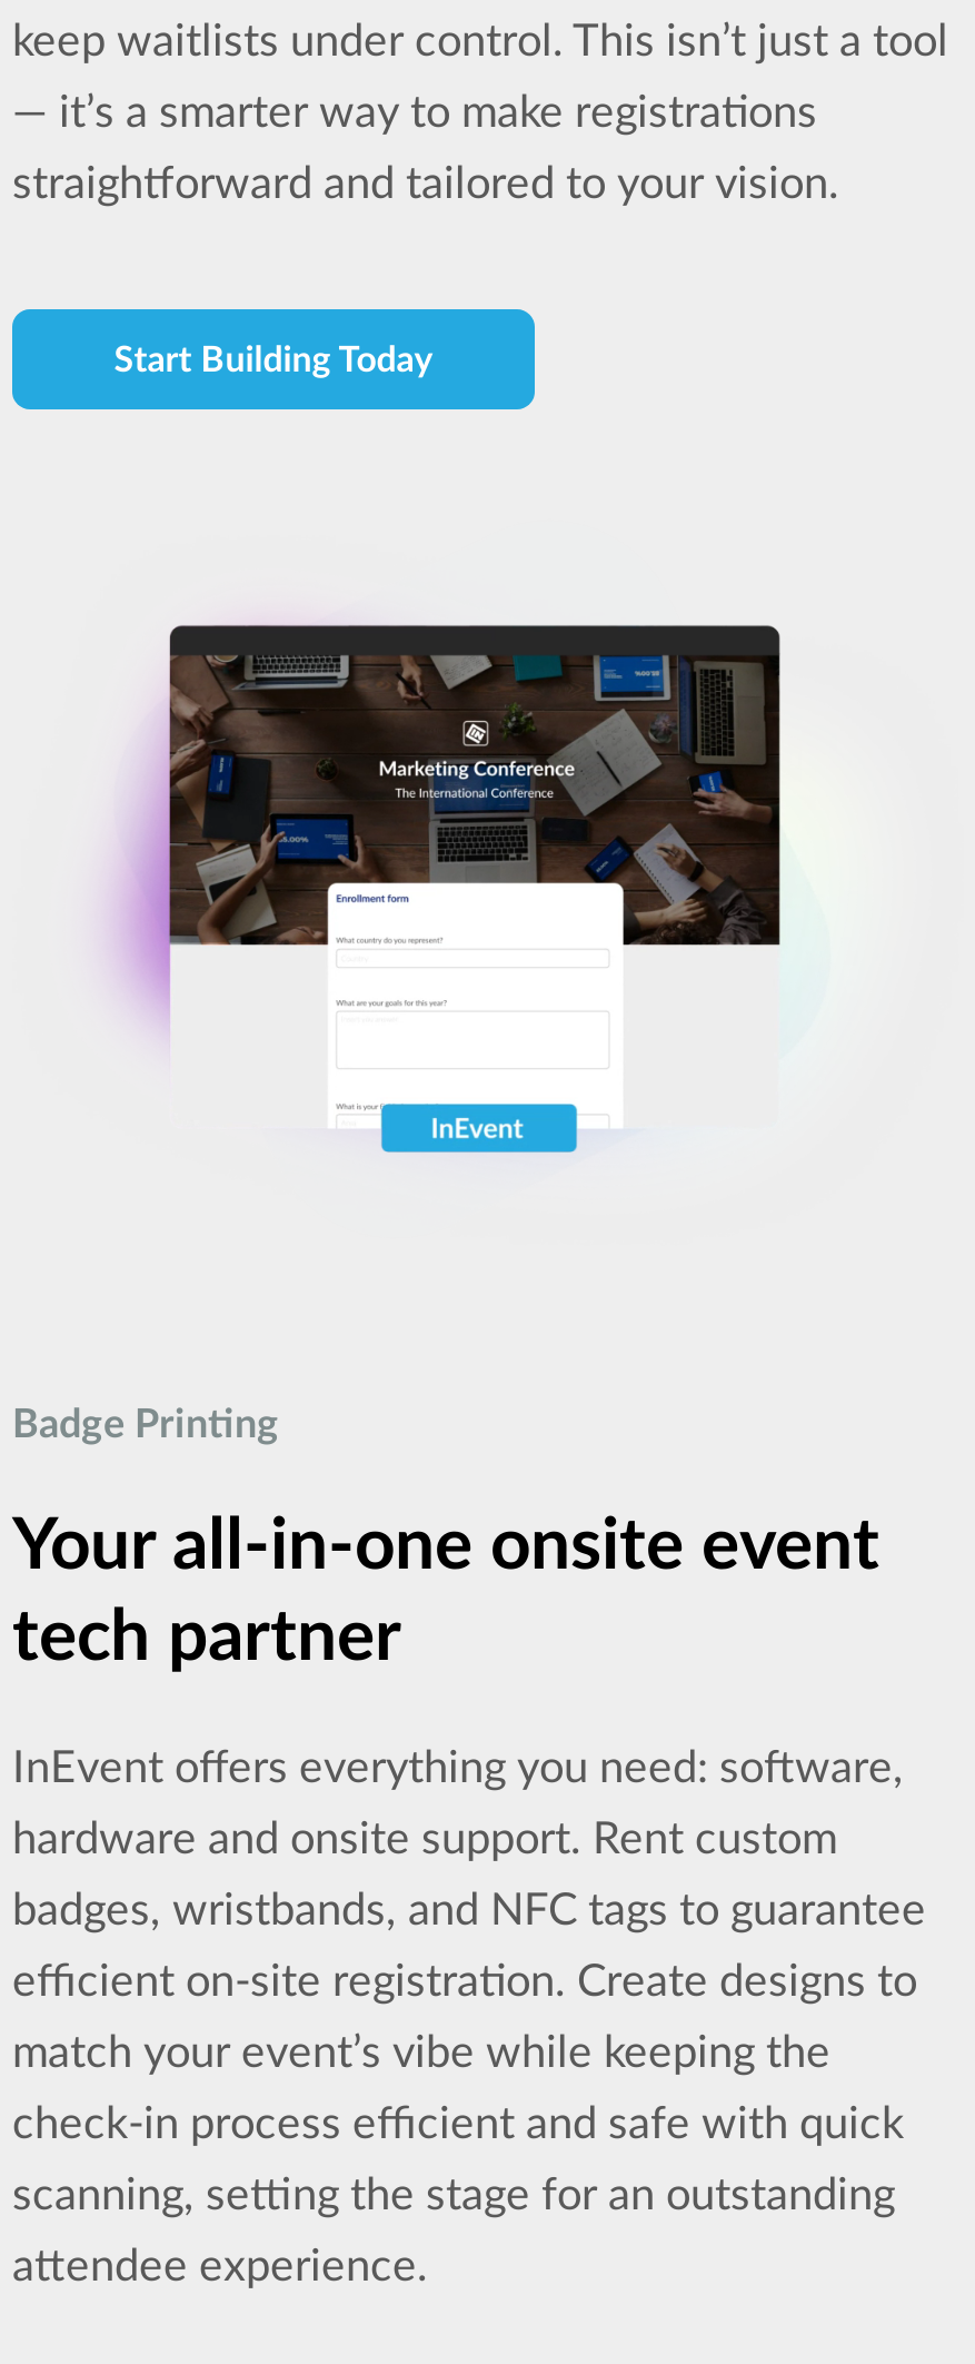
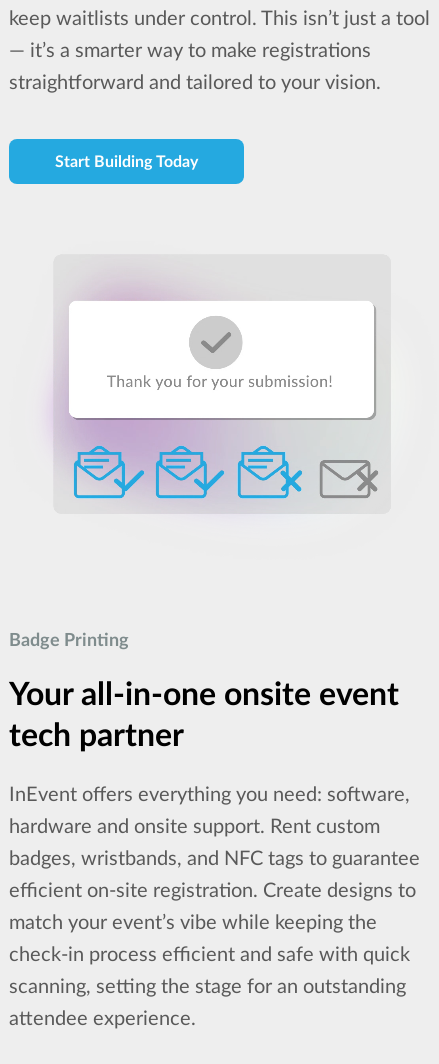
[146,623,833,1155] [image] -> [68,281,379,518] [image]

